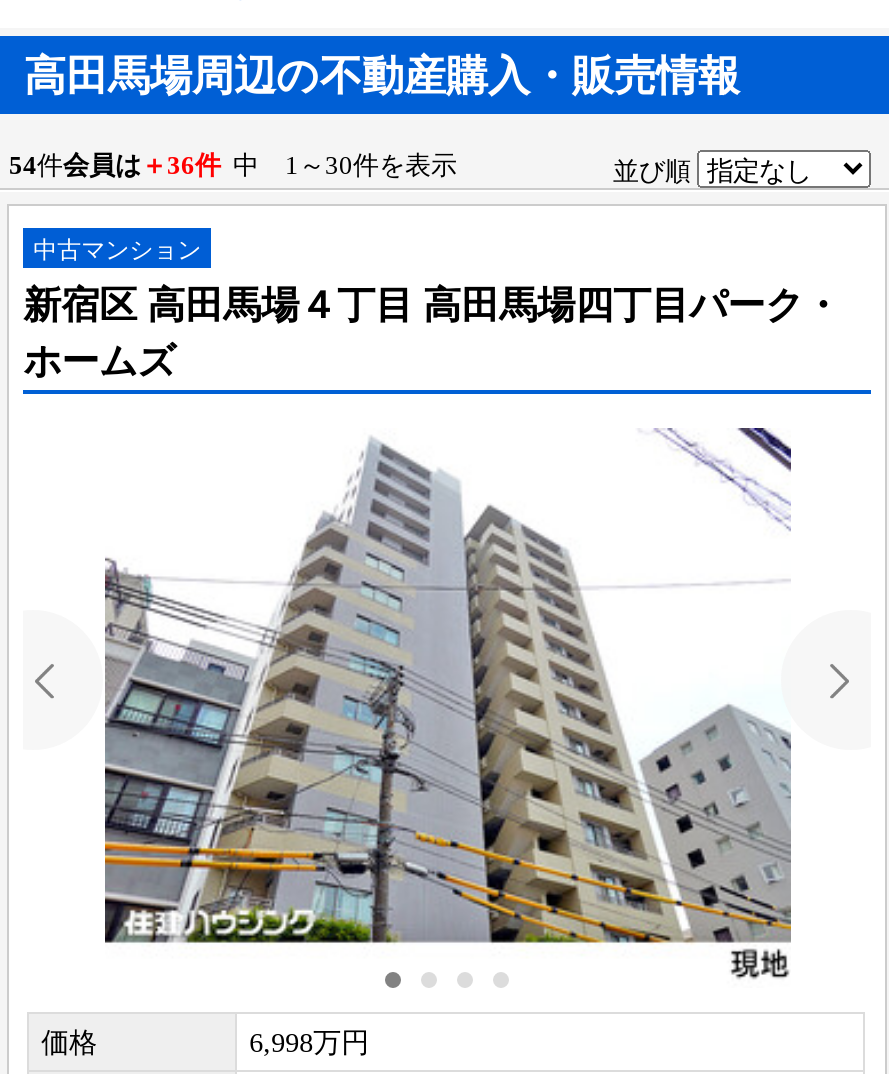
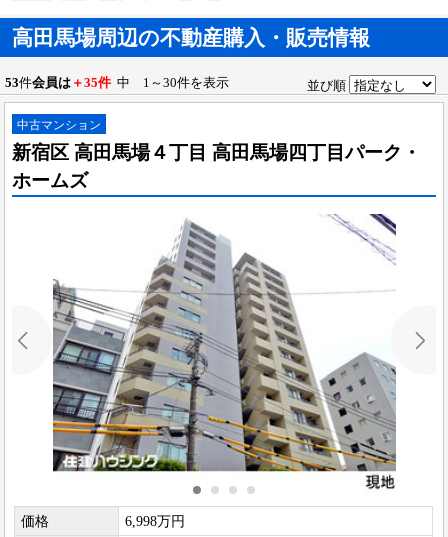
[9,152,457,180] 54件会員は＋36件中 1～30件を表示 -> [5,76,229,90] 53件会員は＋35件中 1～30件を表示

